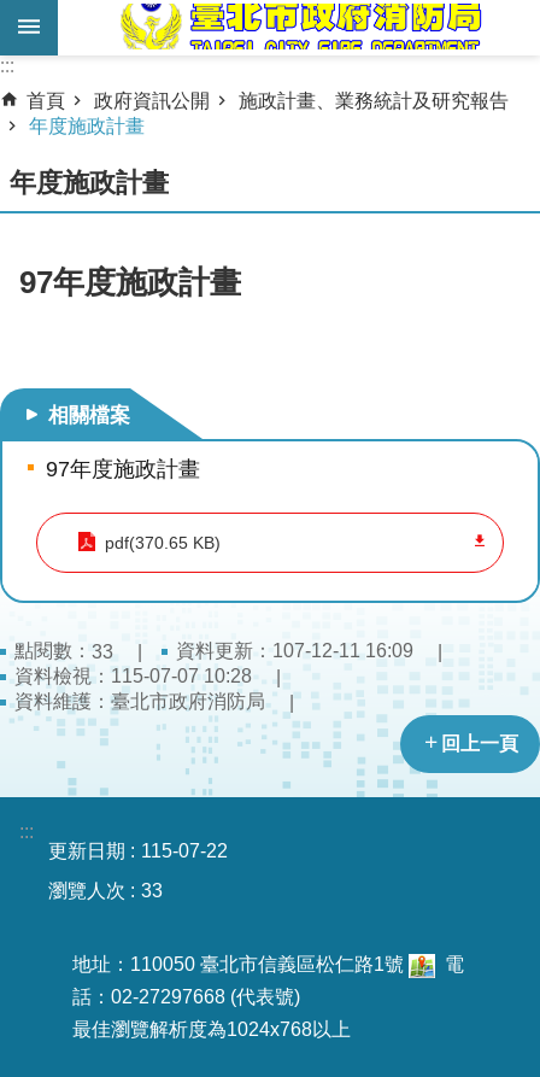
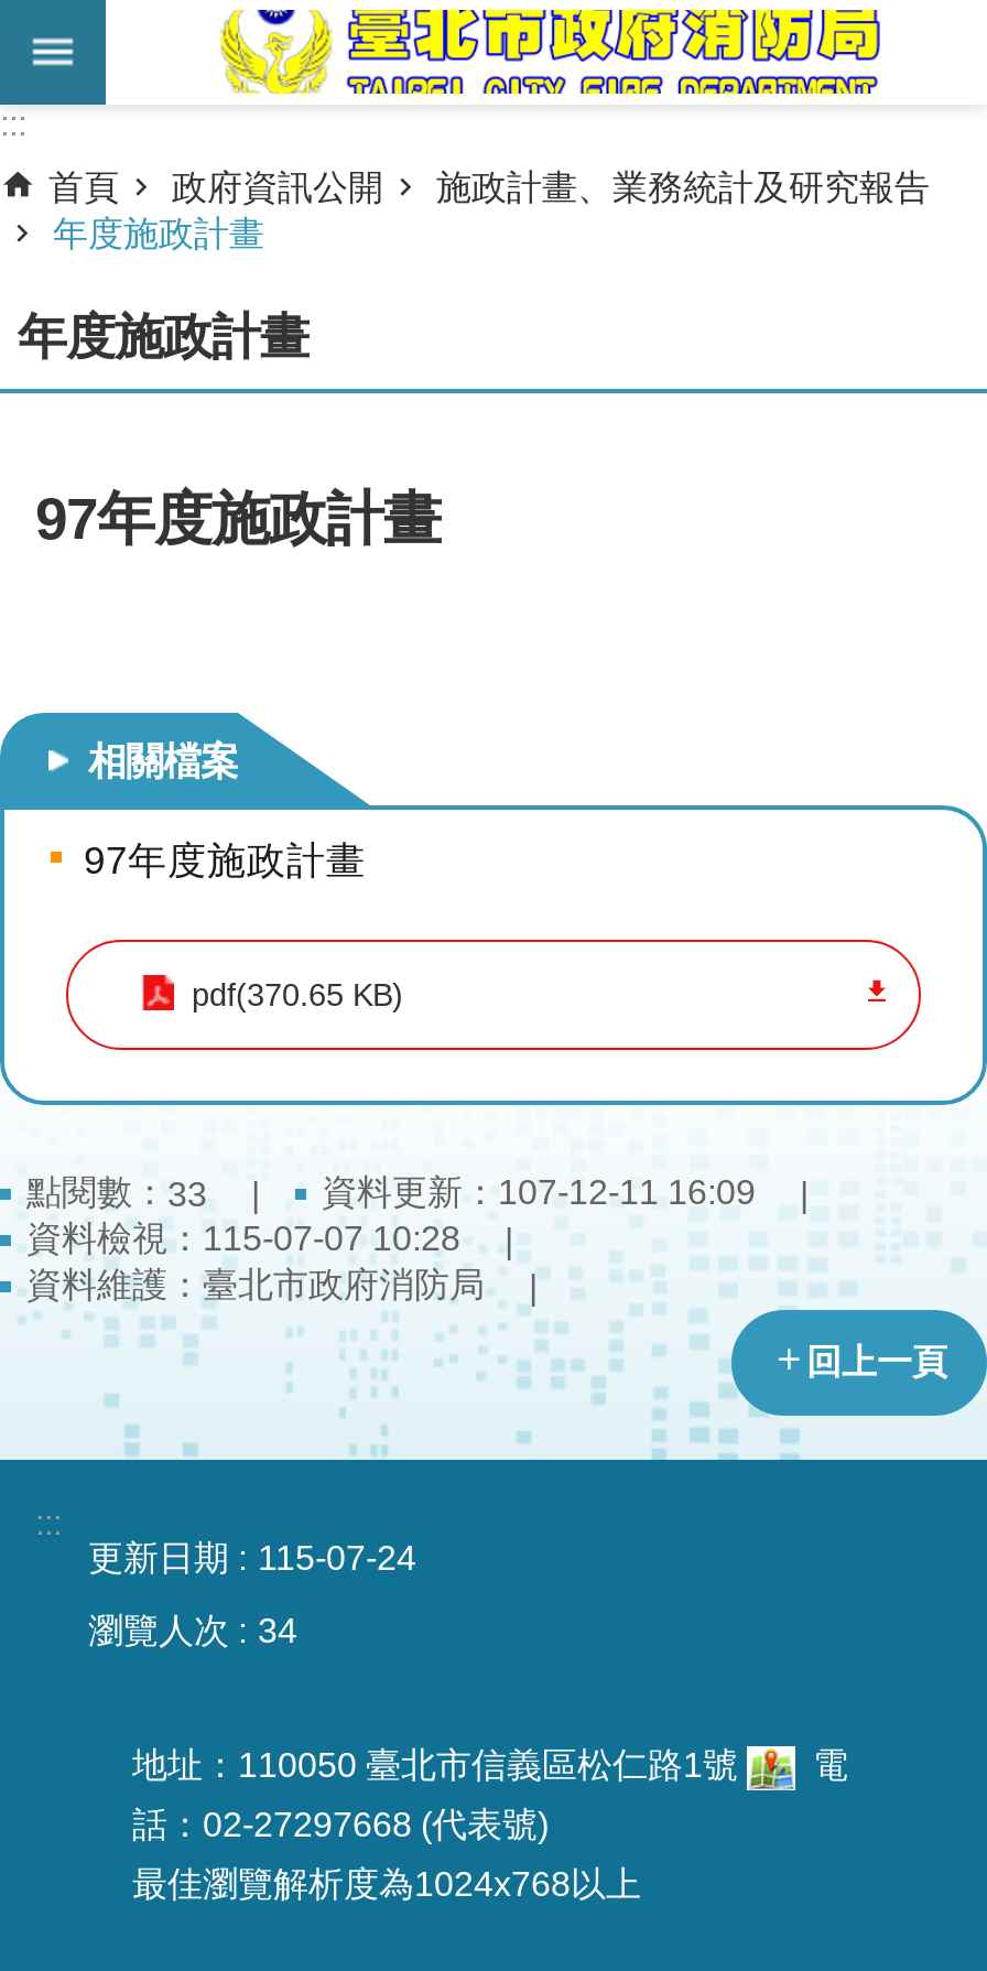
[48,841,228,861] 更新日期 115-07-22 -> [88,1539,416,1577] 更新日期 115-07-24
[141,880,163,901] 33 -> [258,1612,297,1649] 34

